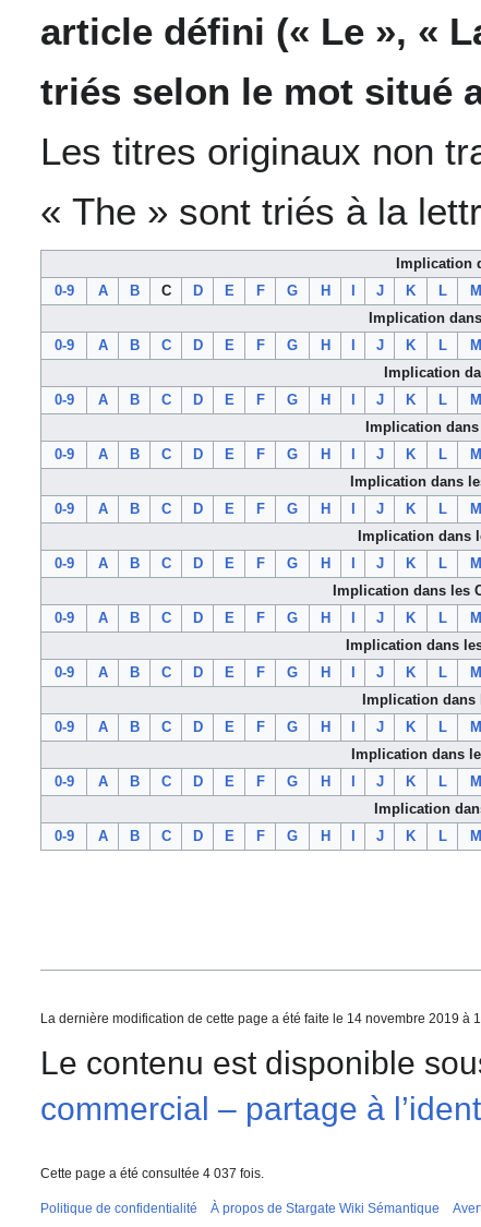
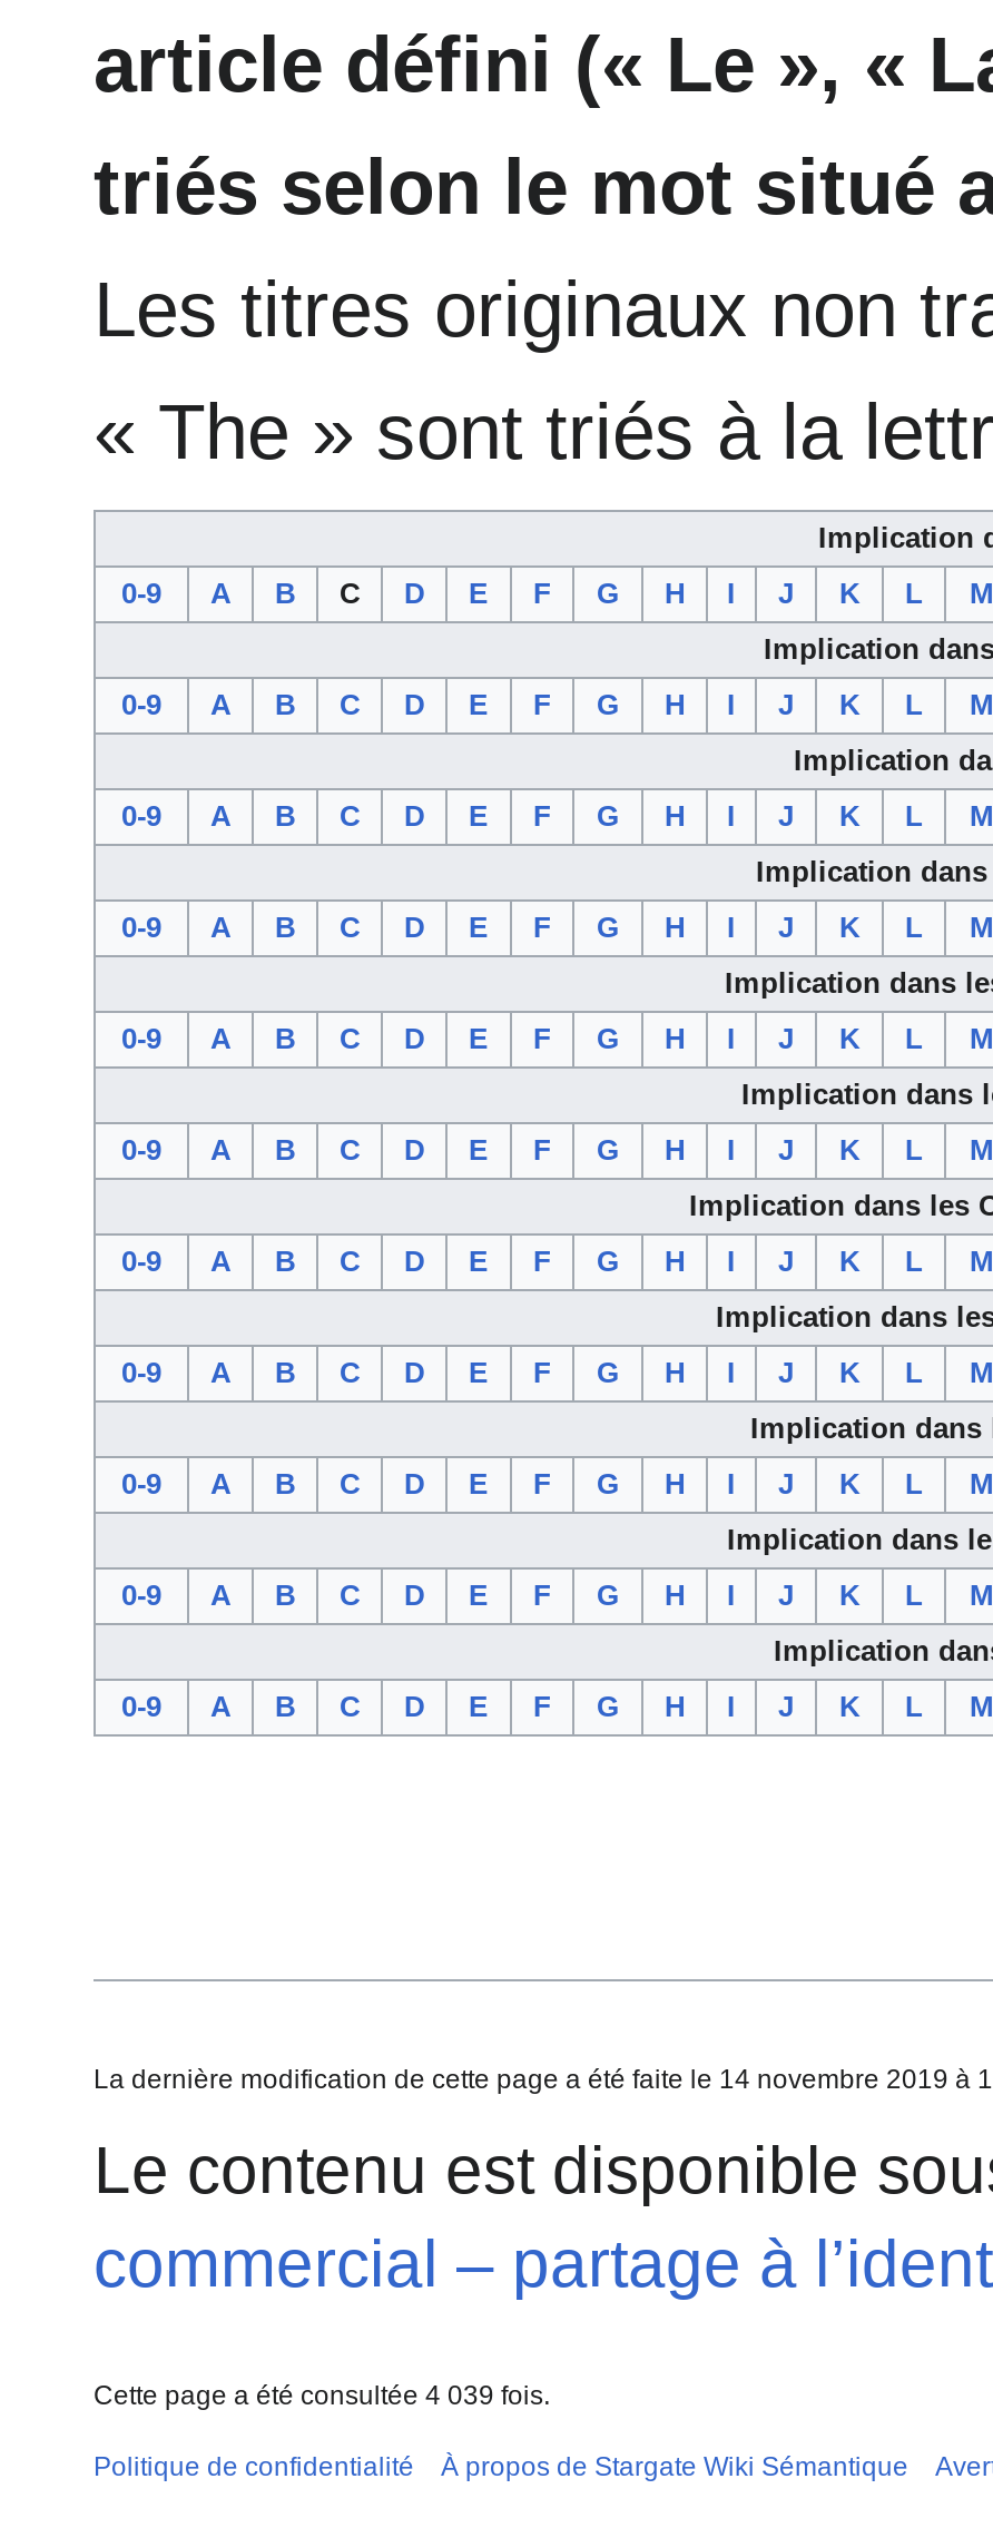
[40,1166,264,1181] Cette page a été consultée 4 037 fois. -> [94,2379,550,2410] Cette page a été consultée 4 039 fois.

